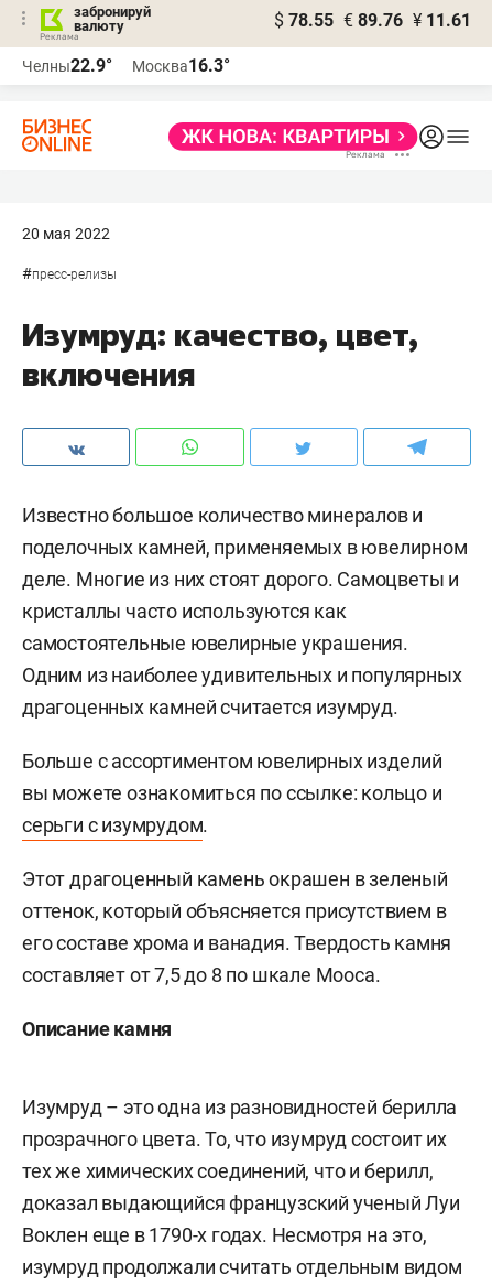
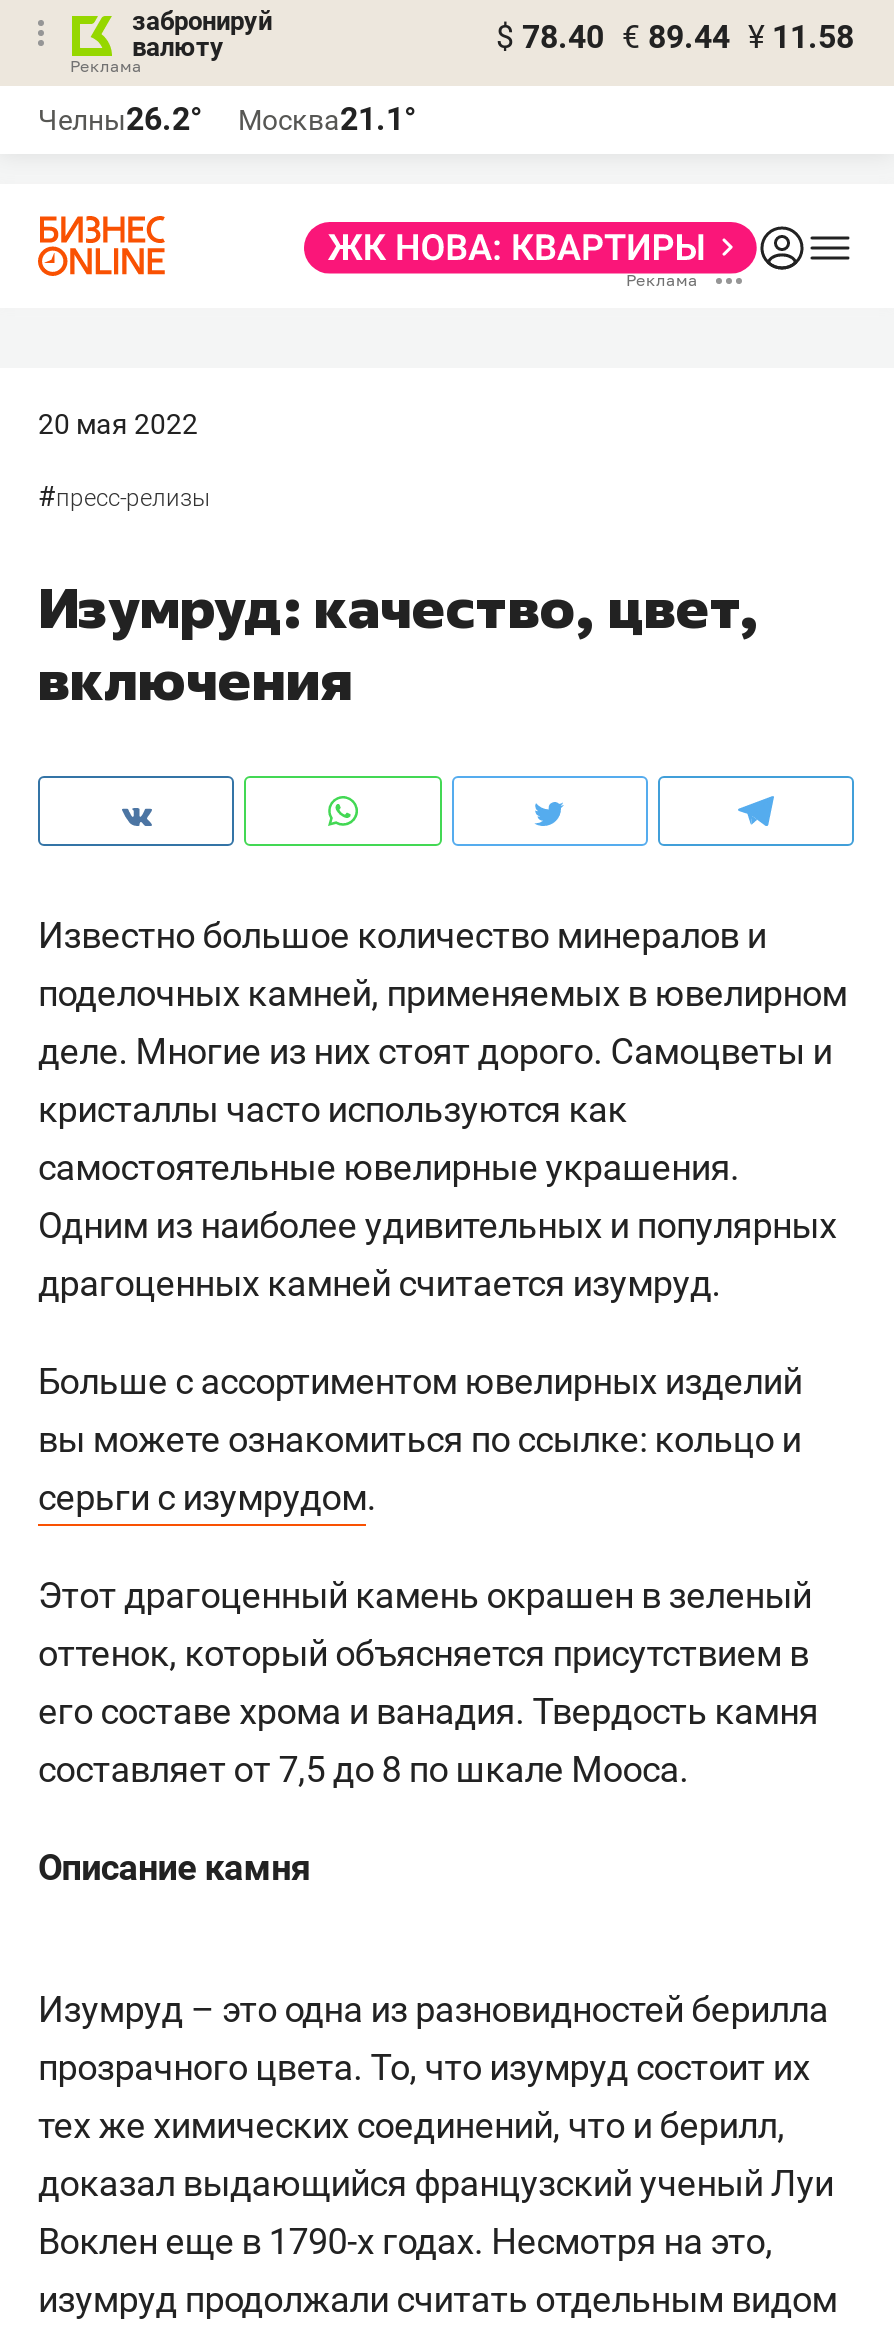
[274,10,471,31] $ 78.55 € 89.76 ¥ 11.61 -> [496,18,854,56] $ 78.40 € 89.44 ¥ 11.58
[22,55,112,76] Челны22.9° -> [38,100,202,138] Челны26.2°
[132,55,230,76] Москва16.3° -> [238,100,416,138] Москва21.1°

